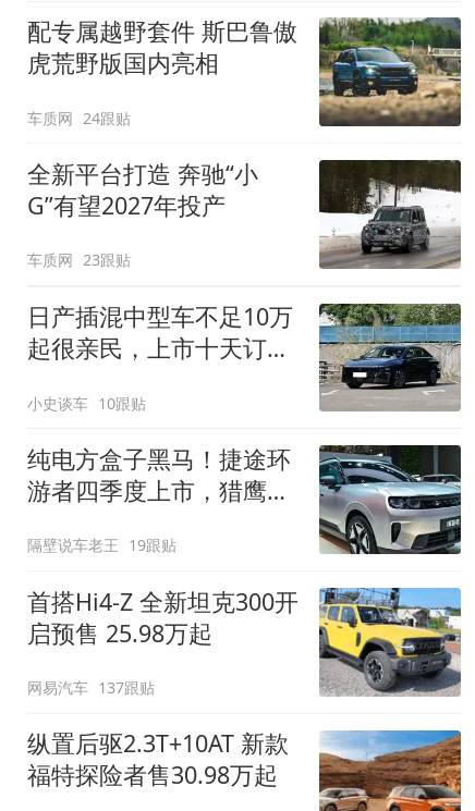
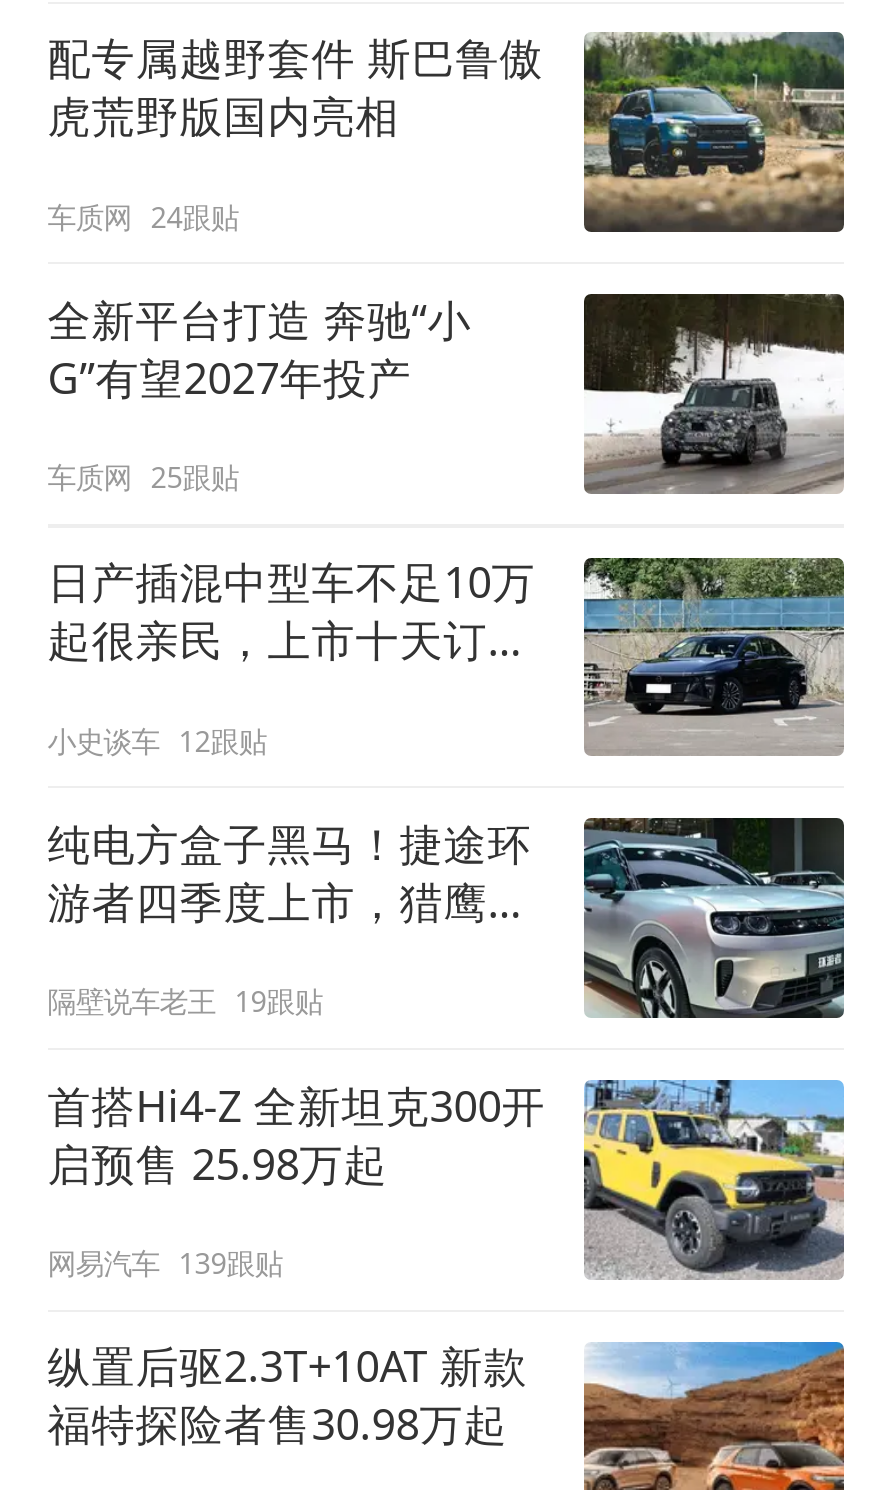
[27,250,131,270] 车质网 23跟贴 -> [47,458,239,496] 车质网 25跟贴
[27,393,146,413] 小史谈车 10跟贴 -> [47,722,267,760] 小史谈车 12跟贴
[27,677,155,698] 网易汽车 137跟贴 -> [47,1244,283,1282] 网易汽车 139跟贴

